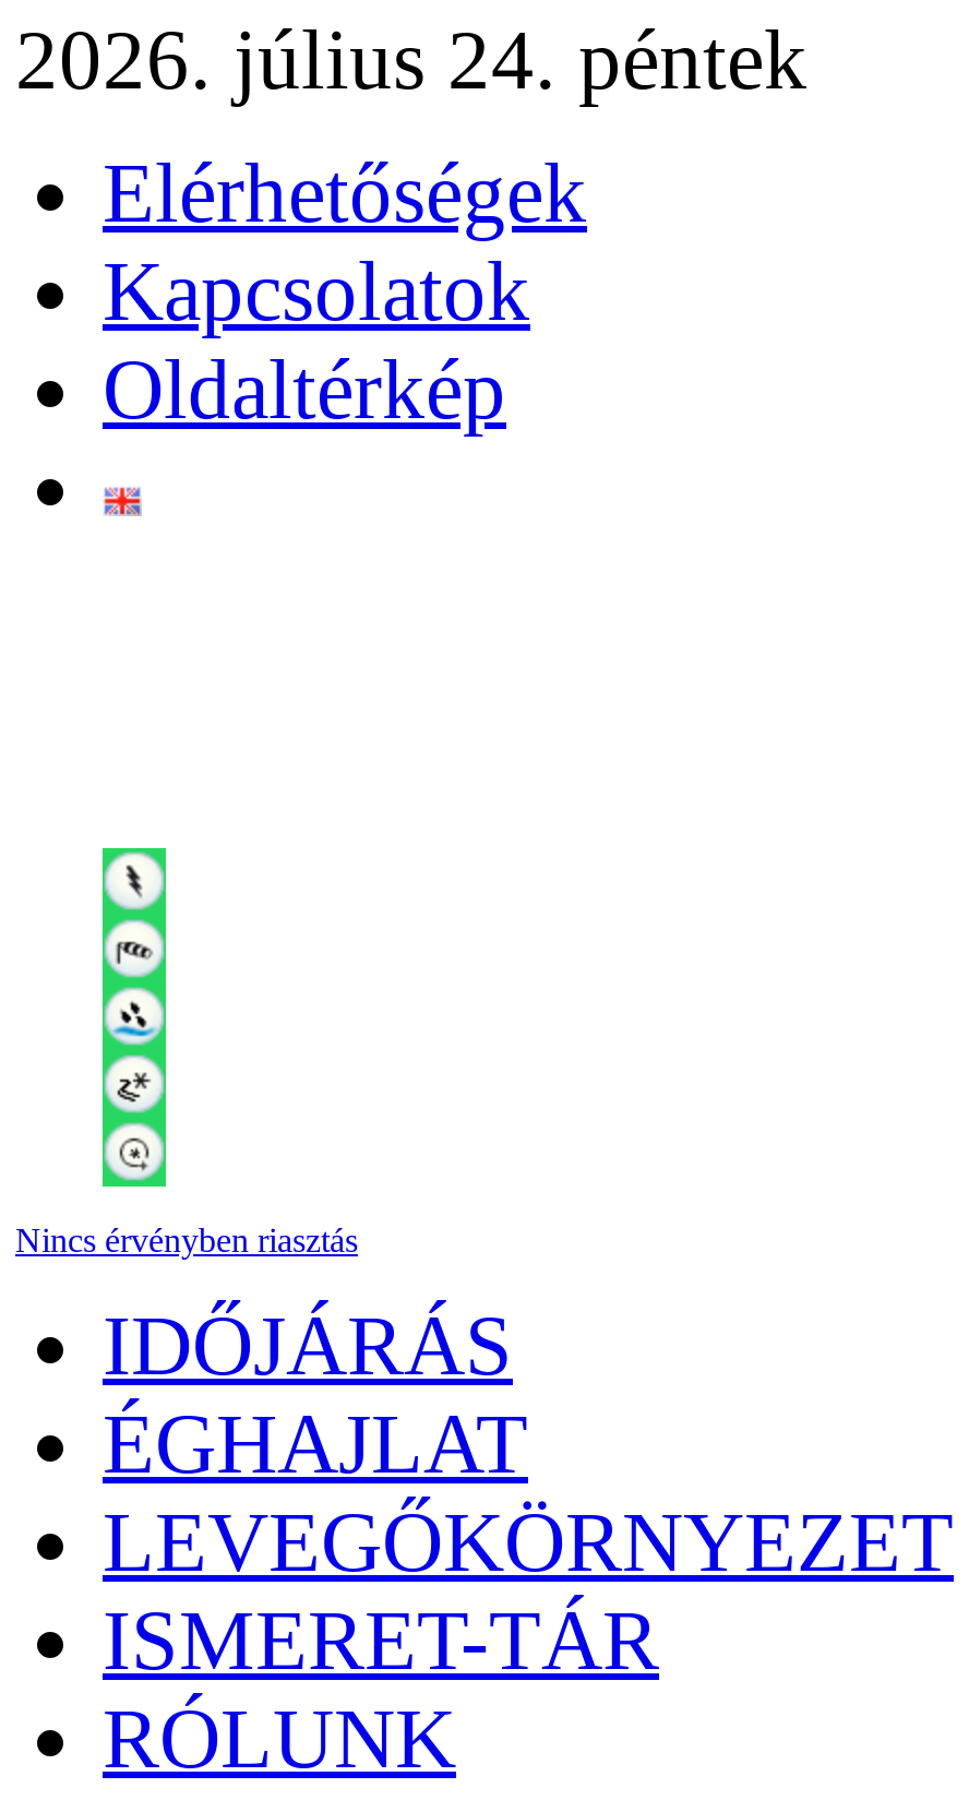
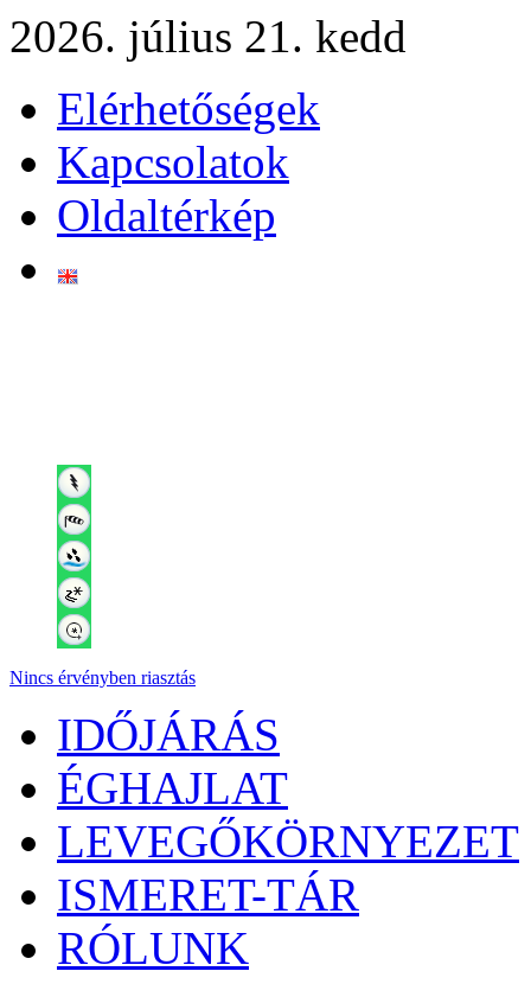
[15,12,807,106] 2026. július 24. péntek -> [9,11,407,62] 2026. július 21. kedd

